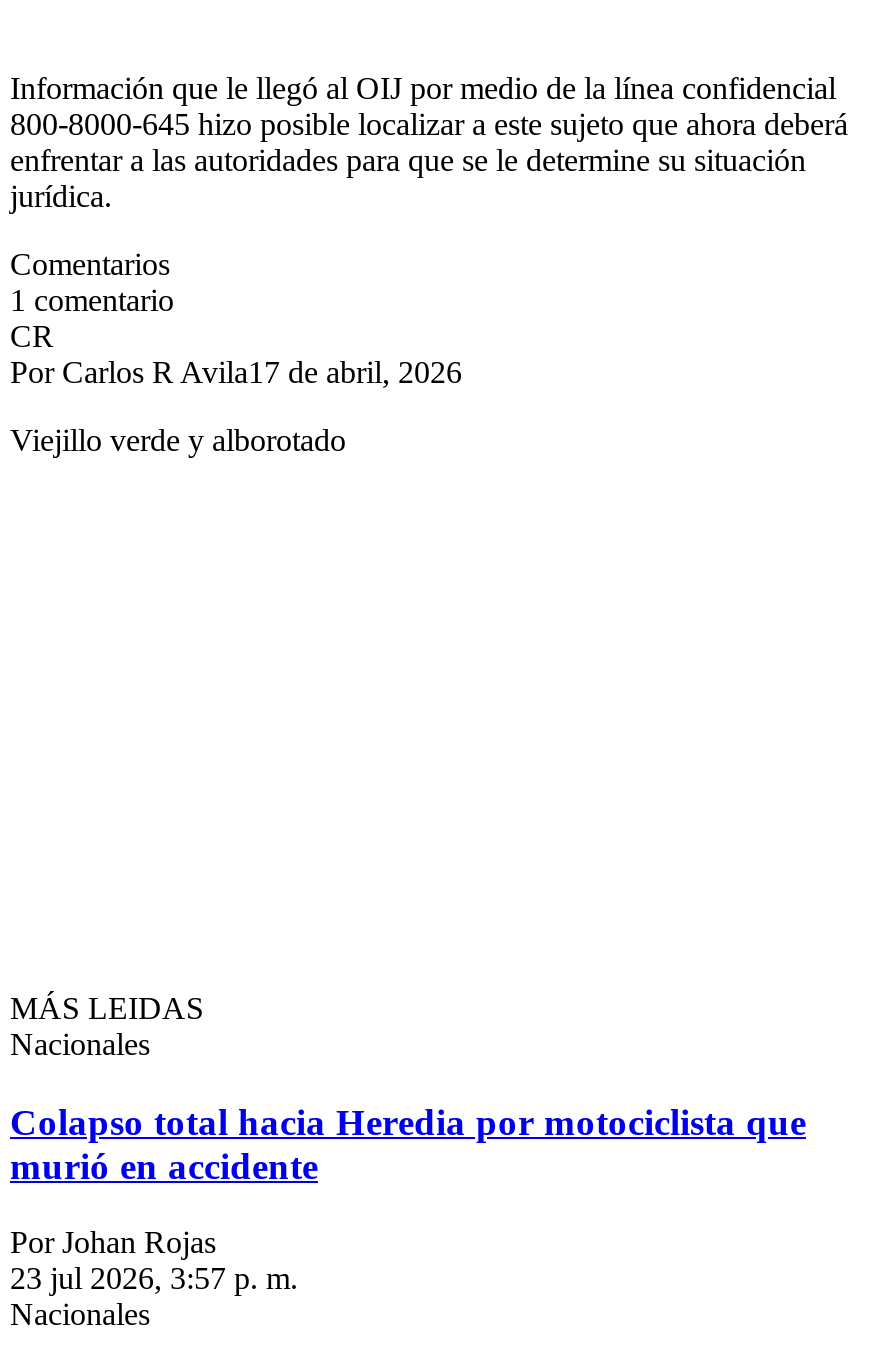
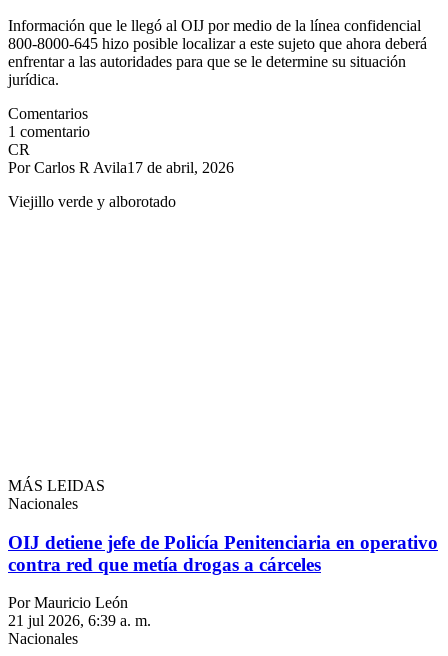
[10,1100,806,1186] Colapso total hacia Heredia por motociclista que | murió en accidente -> [8,531,438,574] OIJ detiene jefe de Policía Penitenciaria en operativo | contra red que metía drogas a cárceles
[10,1225,298,1295] Por Johan Rojas | 23 jul 2026, 3:57 p. m. -> [8,594,151,629] Por Mauricio León | 21 jul 2026, 6:39 a. m.

